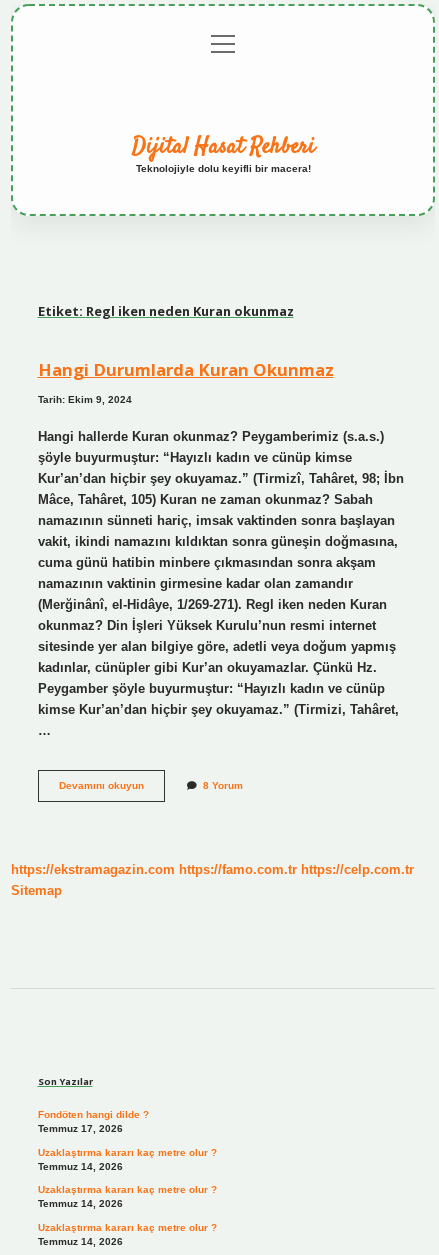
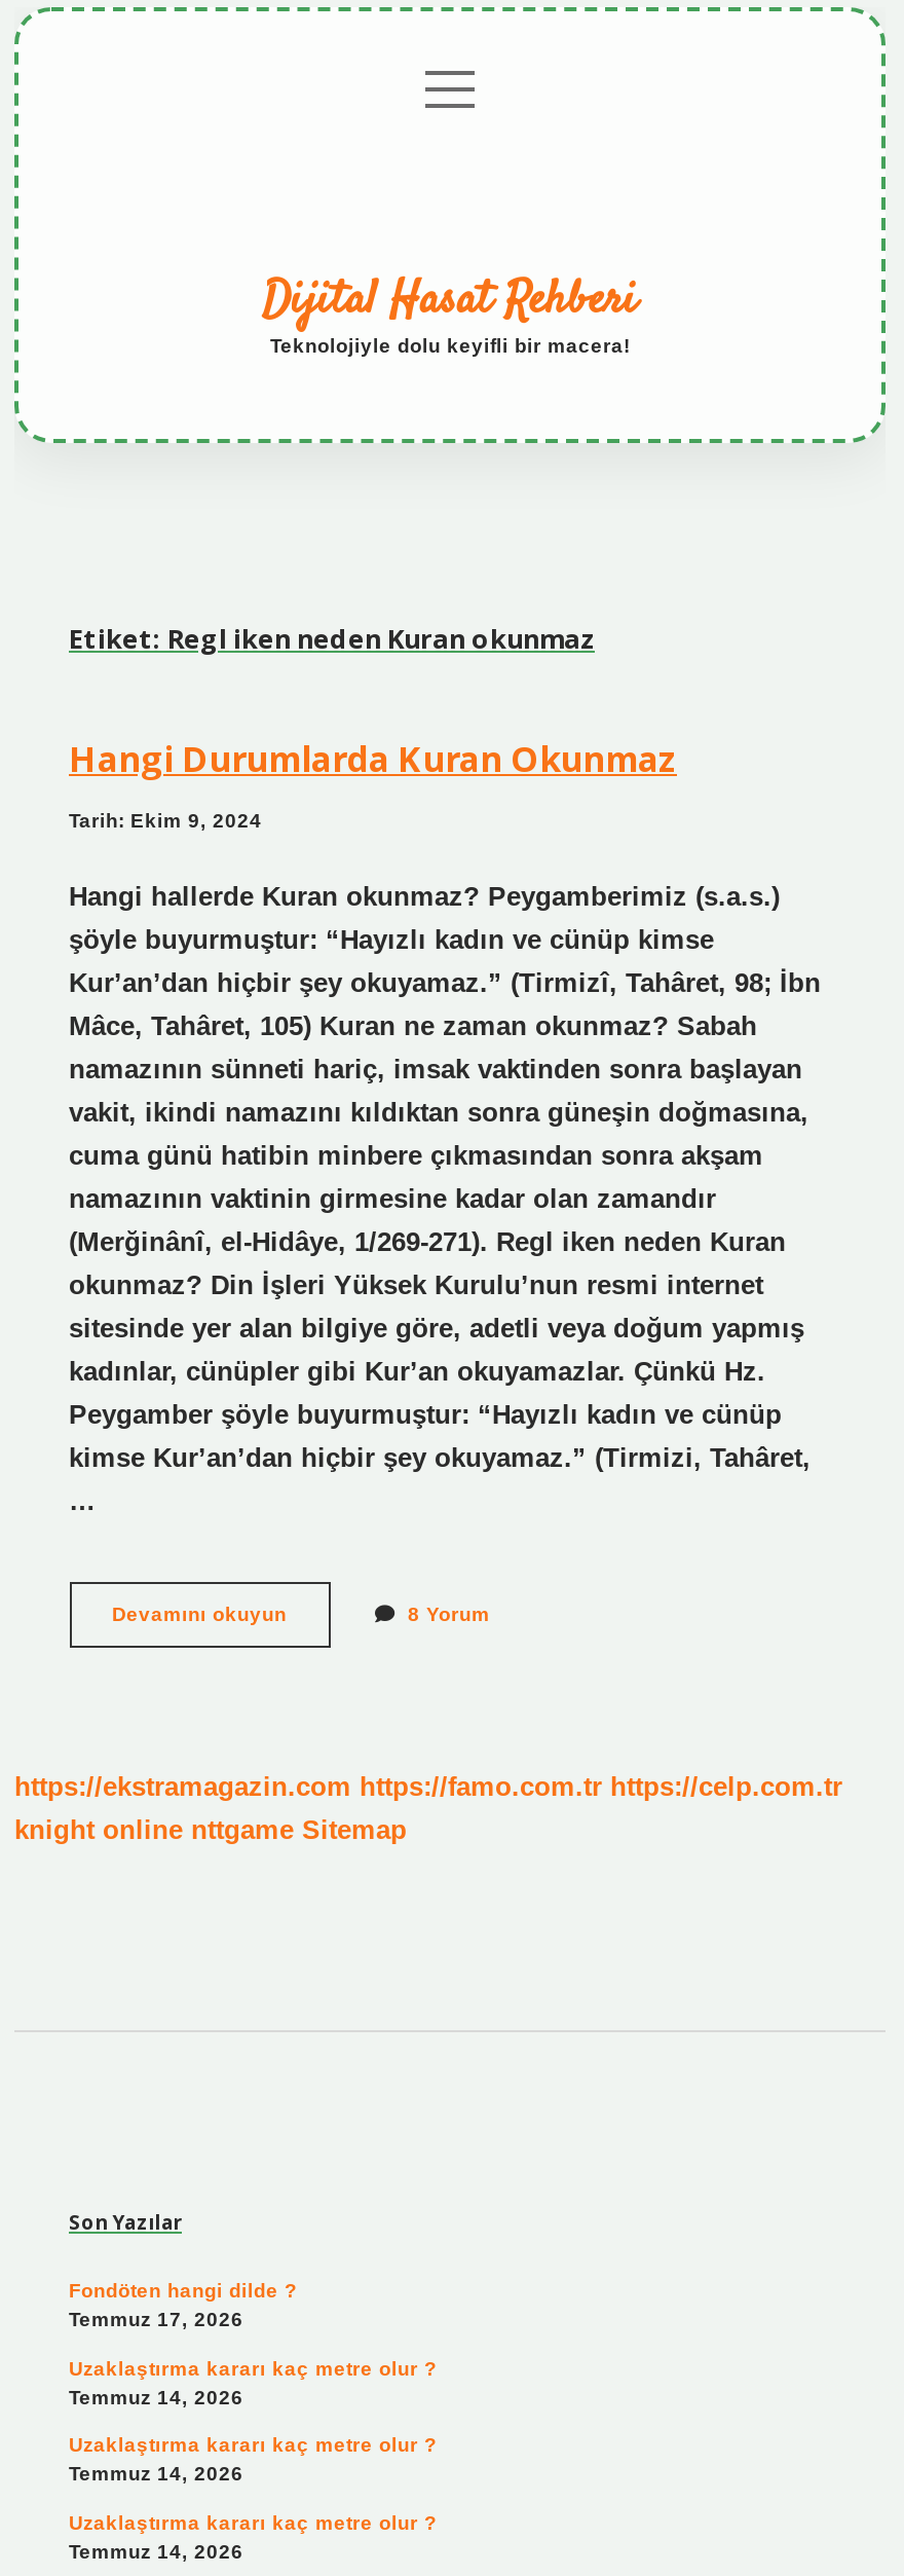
[11,883,62,898] Sitemap -> [14,1815,407,1846] knight online nttgame Sitemap

